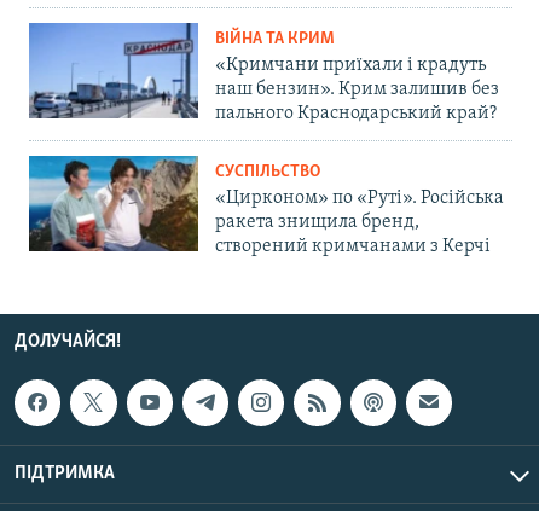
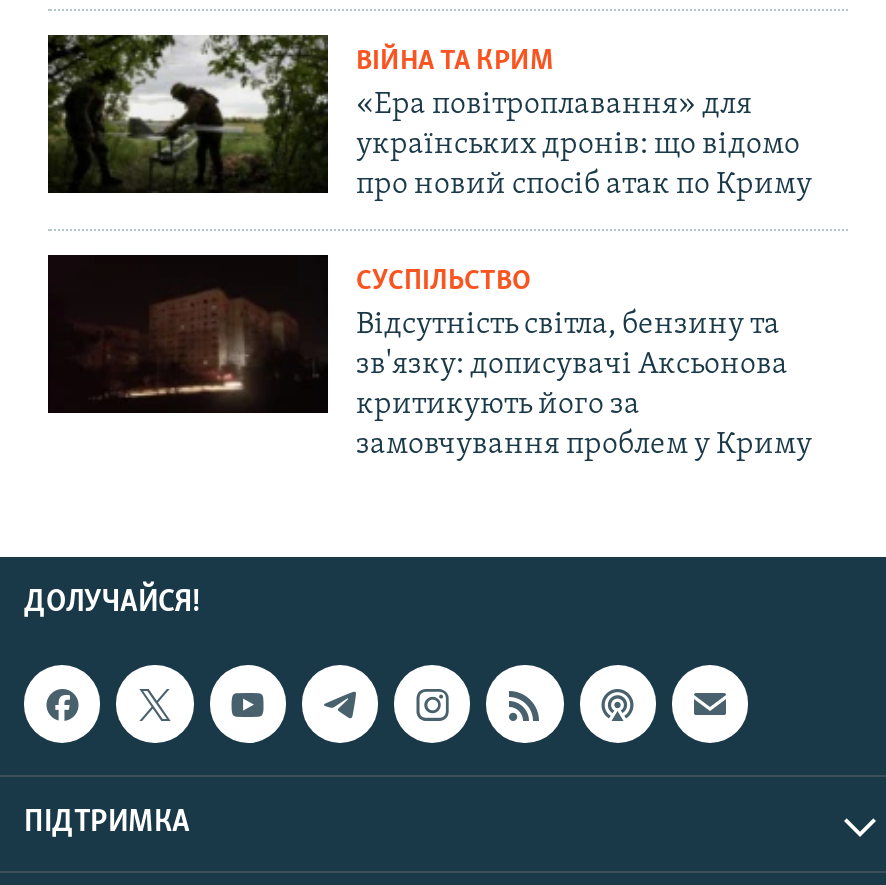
[28,22,499,123] [image] | «Кримчани приїхали і крадуть | наш бензин». Крим залишив без | пального Краснодарський край? -> [46,33,812,201] [image] | «Ера повітроплавання» для | українських дронів: що відомо | про новий спосіб атак по Криму
[28,155,504,256] [image] | «Цирконом» по «Руті». Російська | ракета знищила бренд, | створений кримчанами з Керчі -> [46,253,812,461] [image] | Відсутність світла, бензину та | зв'язку: дописувачі Аксьонова | критикують його за | замовчування проблем у Криму

